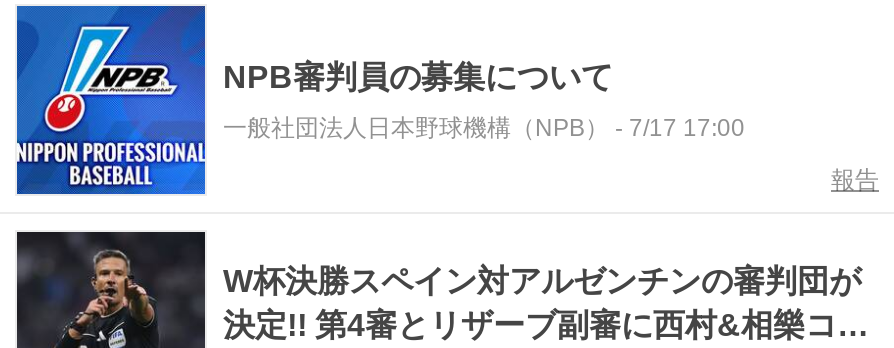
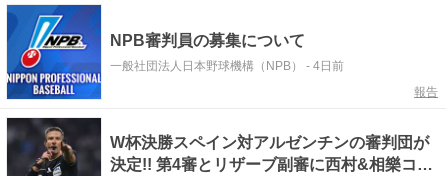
[223,114,745,142] 一般社団法人日本野球機構（NPB）- 7/17 17:00 -> [110,59,344,73] 一般社団法人日本野球機構（NPB）- 4日前

